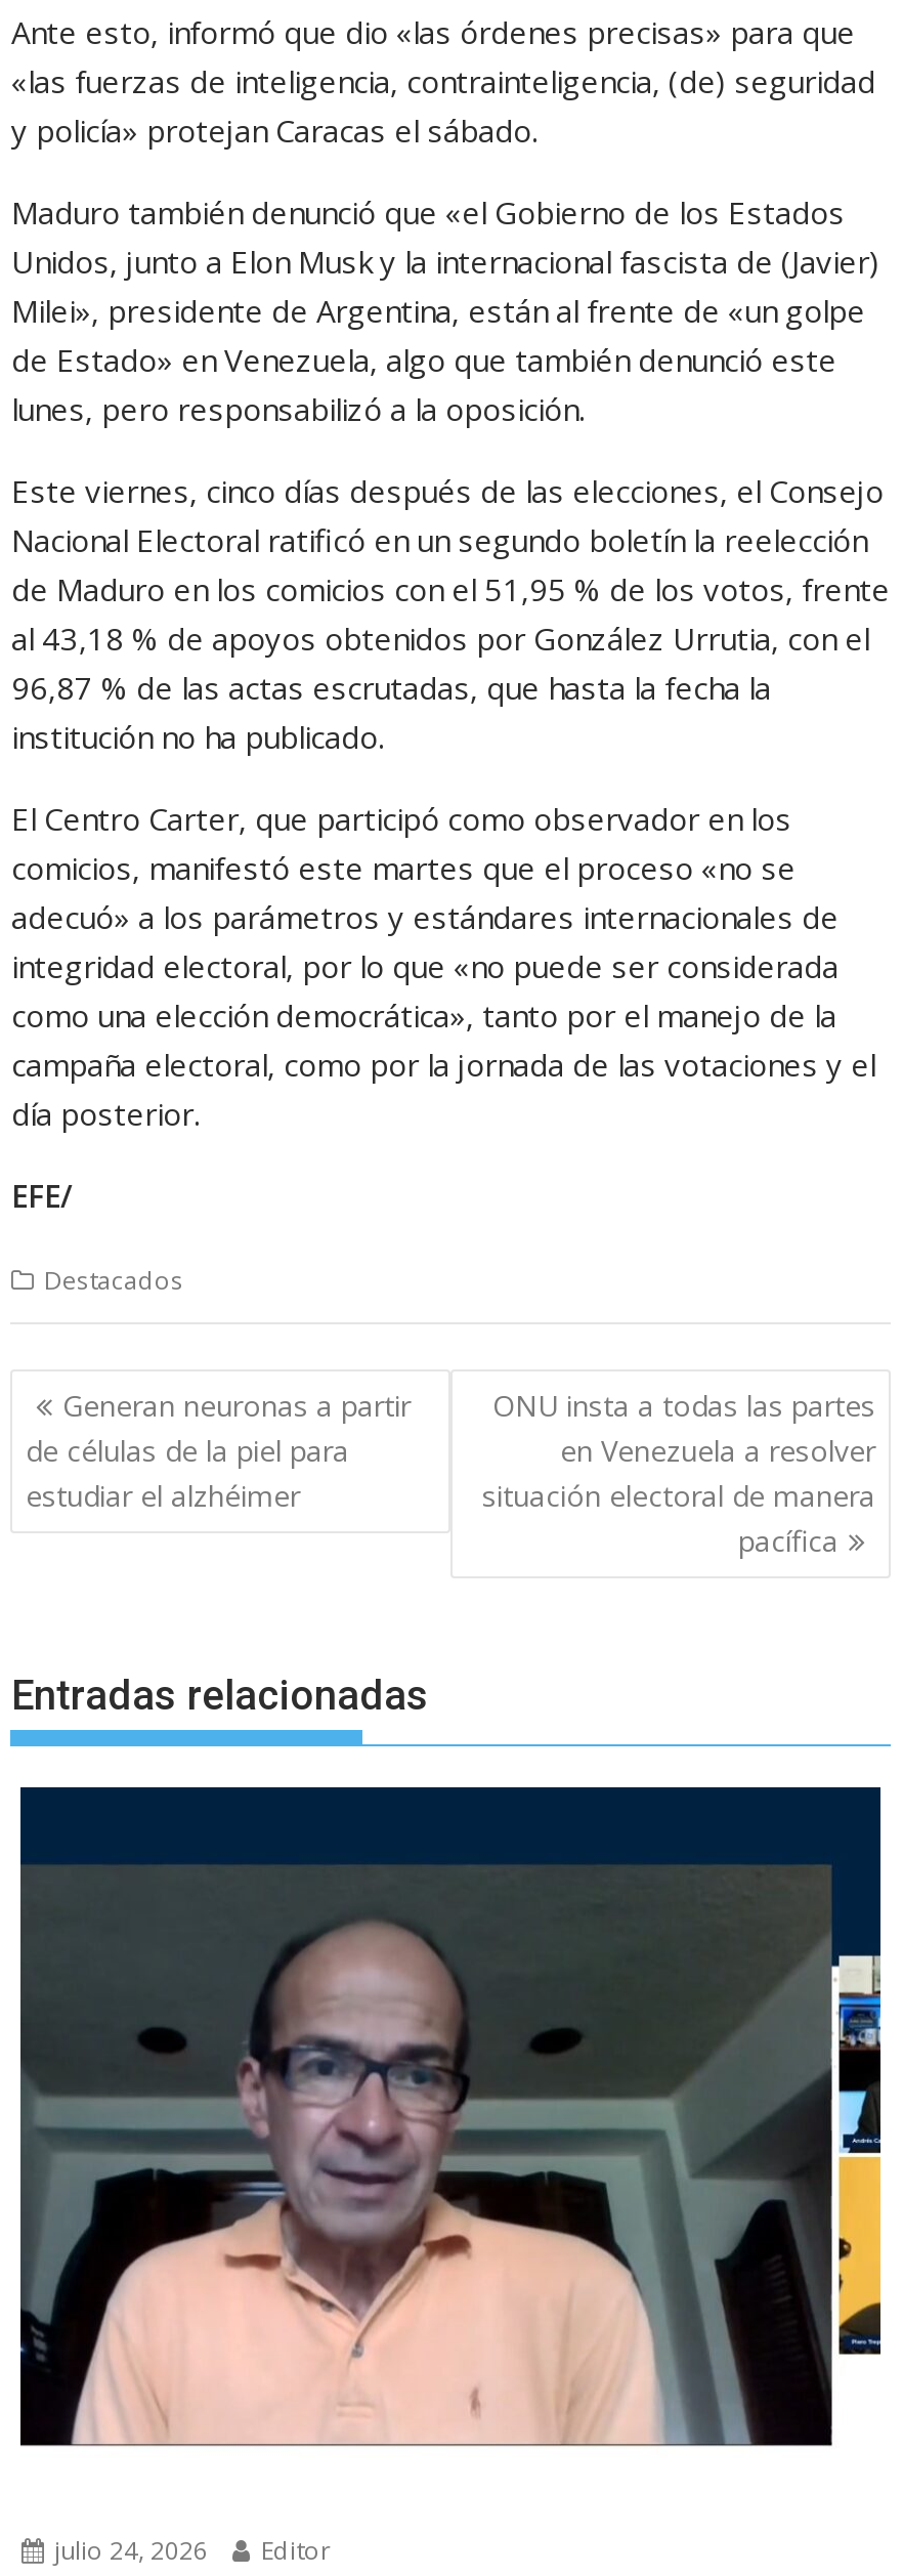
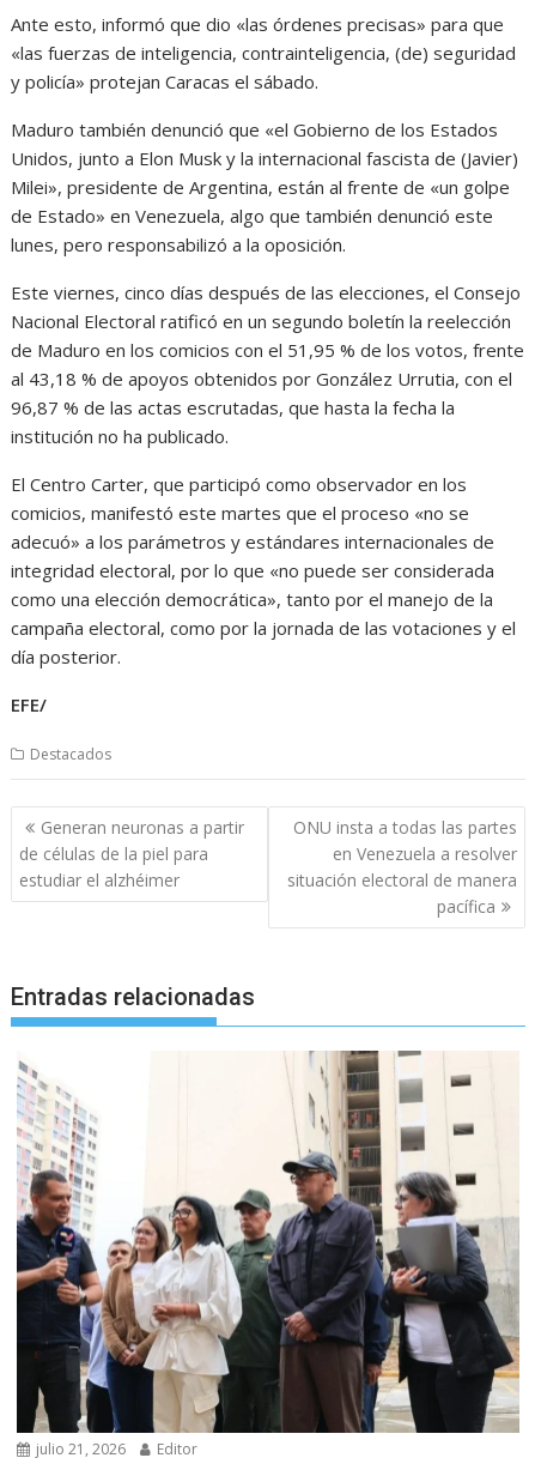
[18,1785,883,2567] [image] | julio 24, 2026 Editor -> [16,1049,521,1459] [image] | julio 21, 2026 Editor

